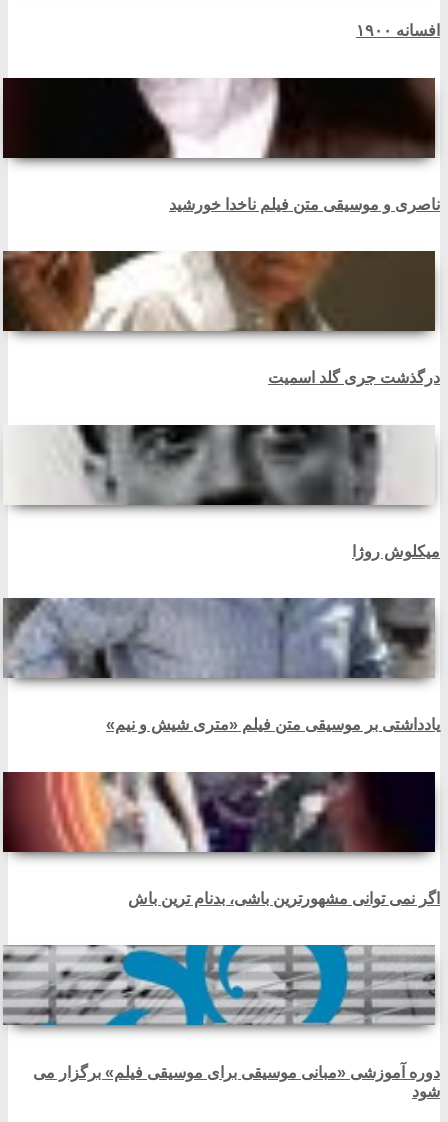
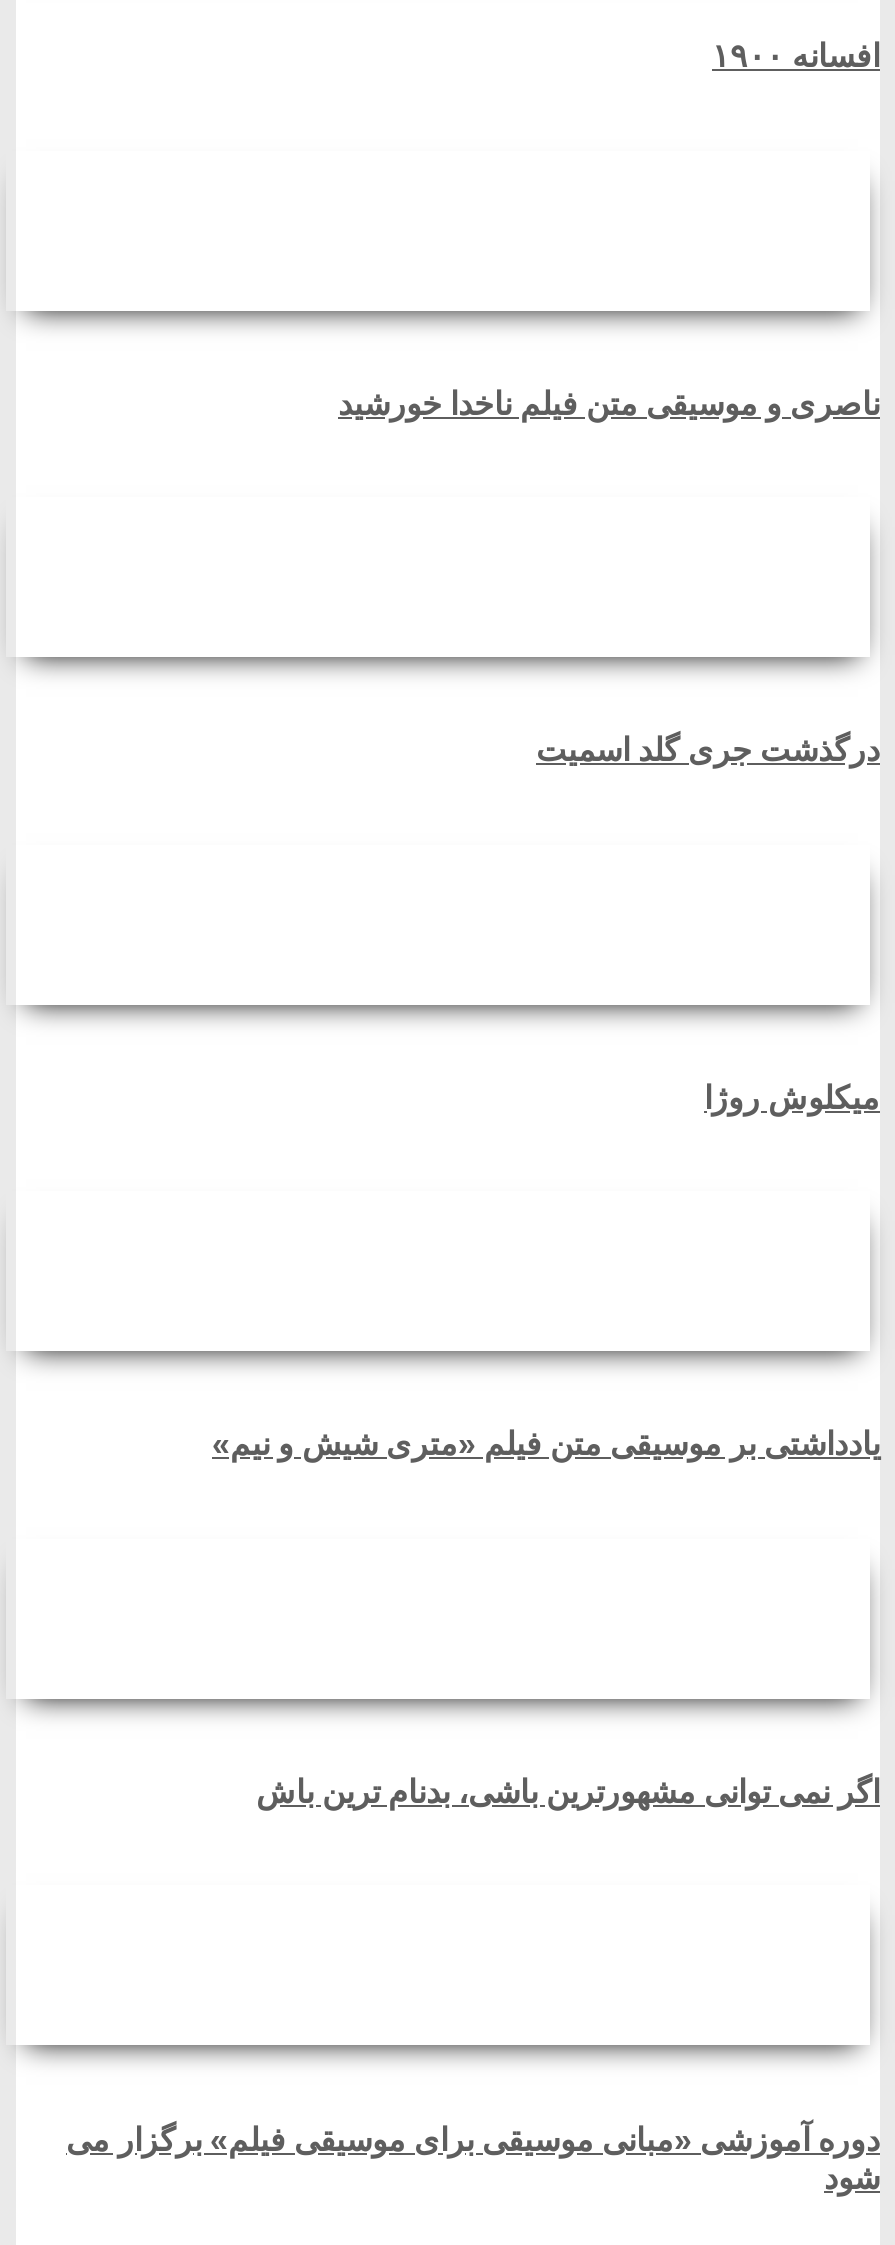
[3,77,436,159] [image] -> none
[3,250,436,332] [image] -> none
[21,424,432,506] [image] -> none
[3,597,435,679] [image] -> none
[3,771,436,853] [image] -> none
[3,944,436,1026] [image] -> none

